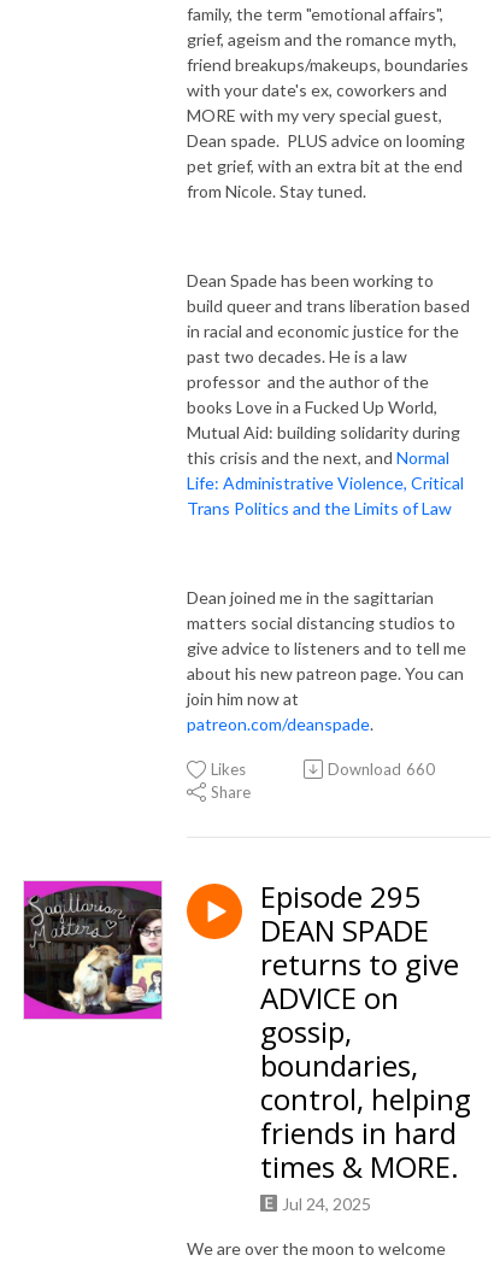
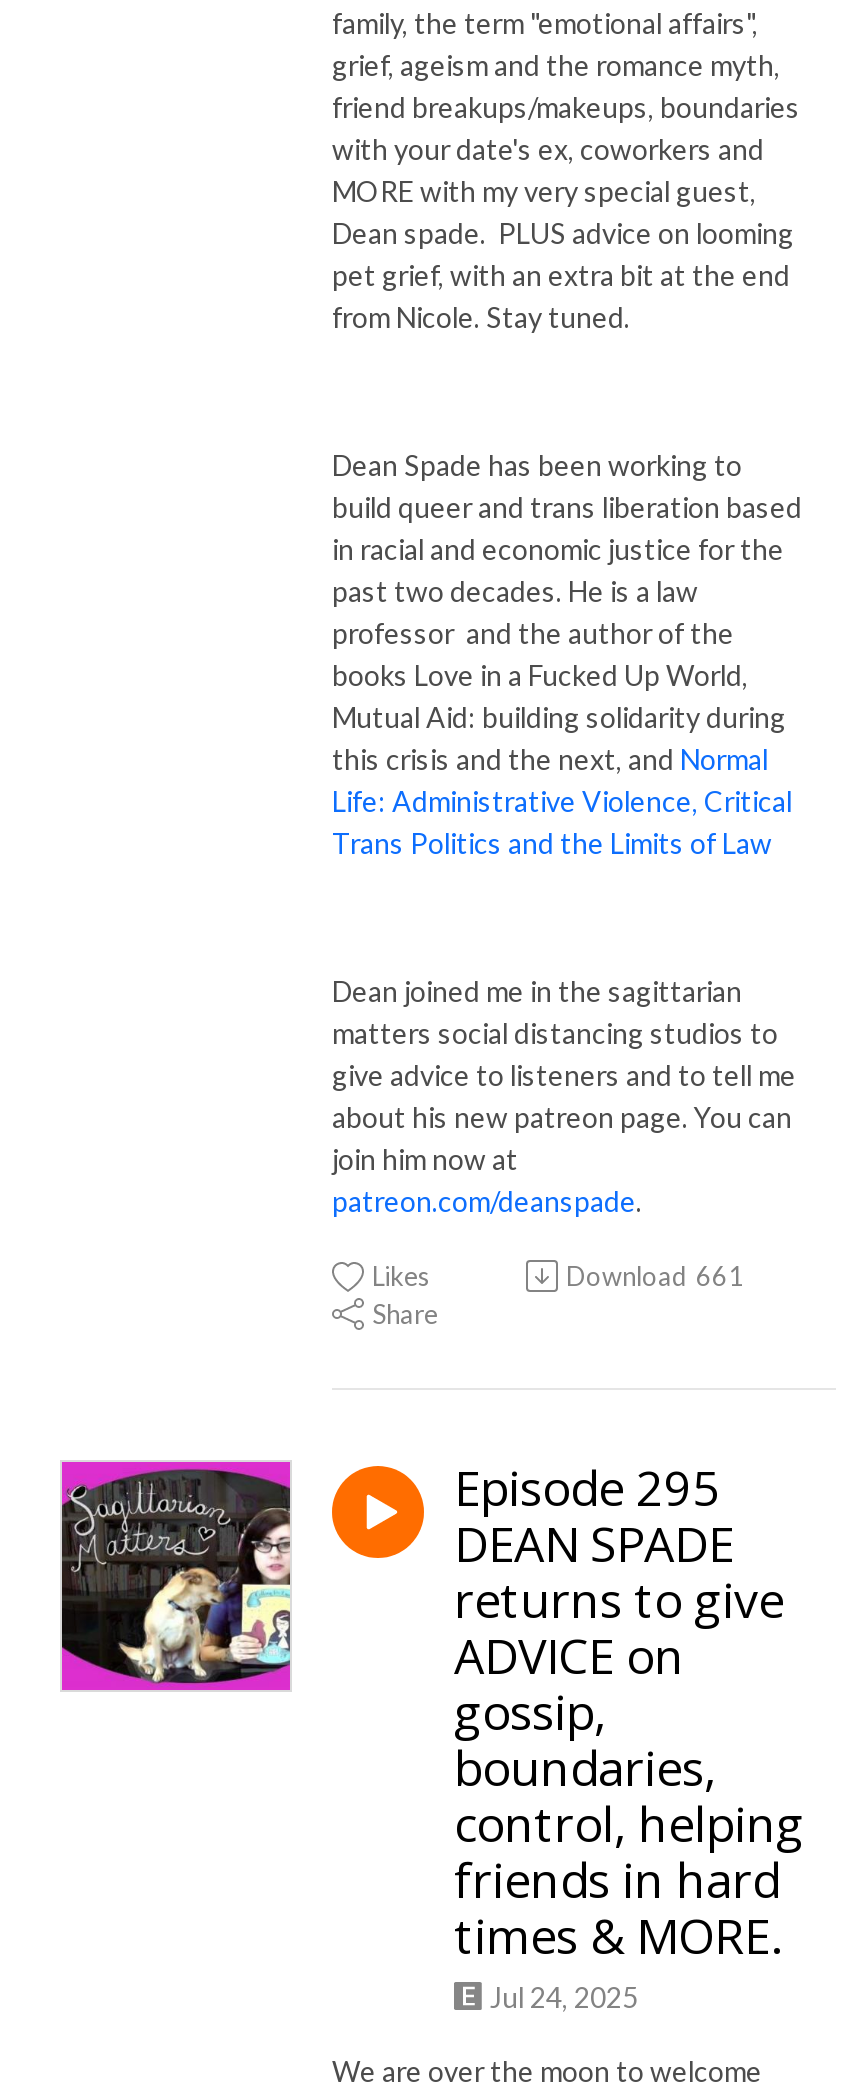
[328,759,435,779] Download 660 -> [566,1260,744,1292] Download 661

